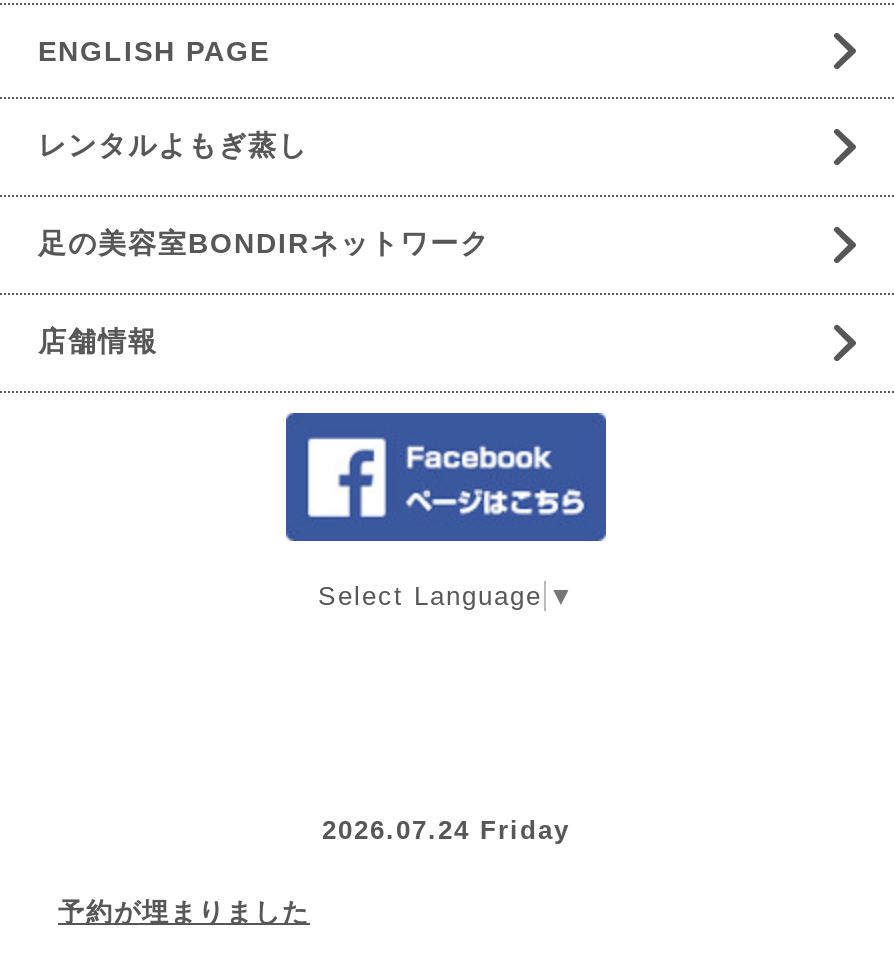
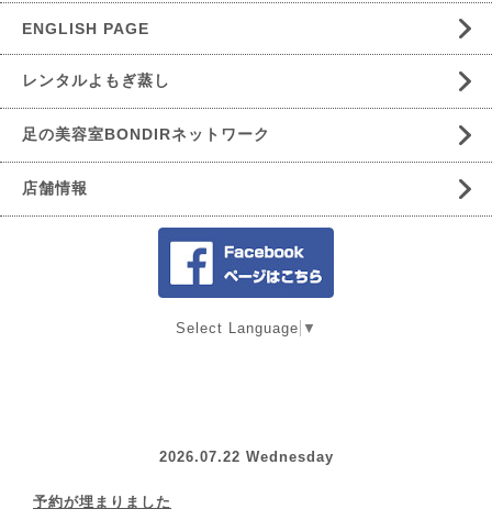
[322,814,570,844] 2026.07.24 Friday -> [159,448,333,464] 2026.07.22 Wednesday

